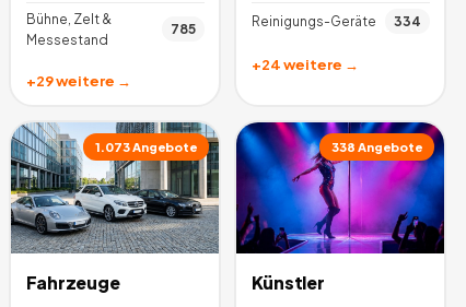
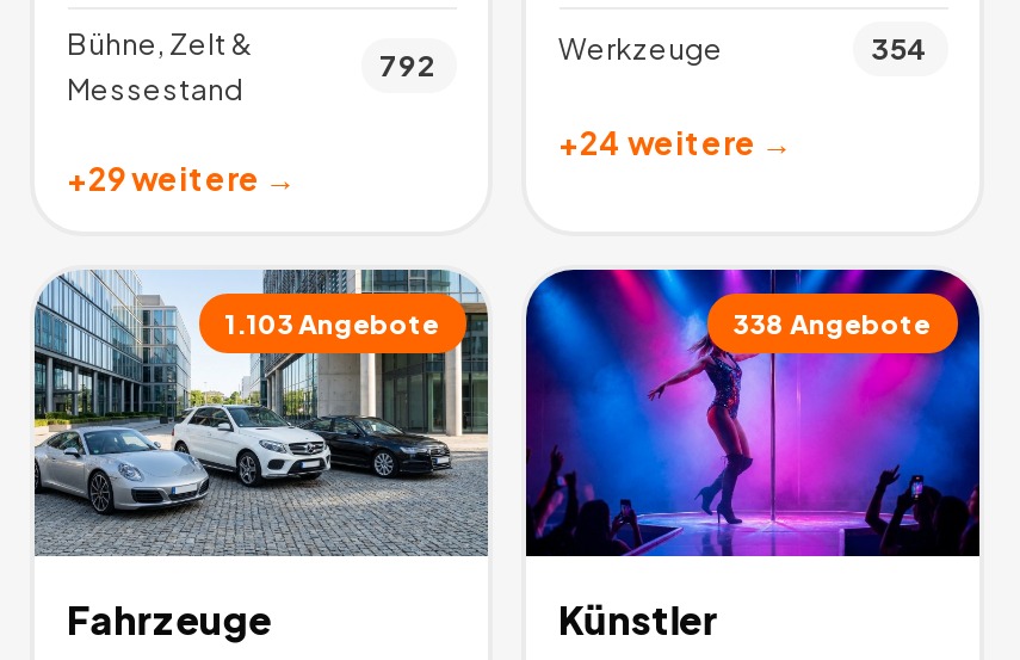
[251,13,421,29] Reinigungs-Geräte | 334 -> [558,30,928,66] Werkzeuge | 354
[170,21,195,37] 785 -> [379,48,437,84] 792
[95,139,196,153] 1.073 Angebote -> [224,307,439,338] 1.103 Angebote

